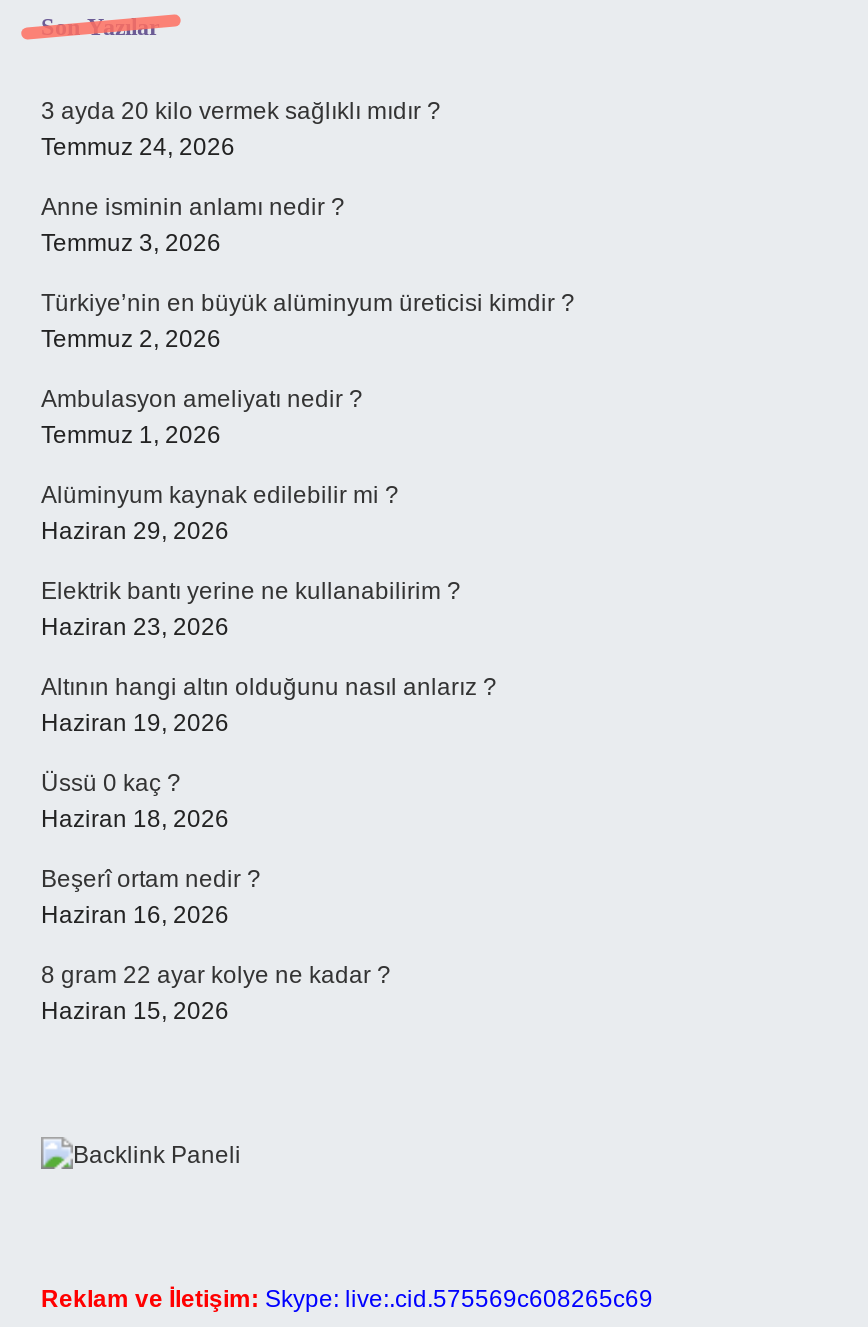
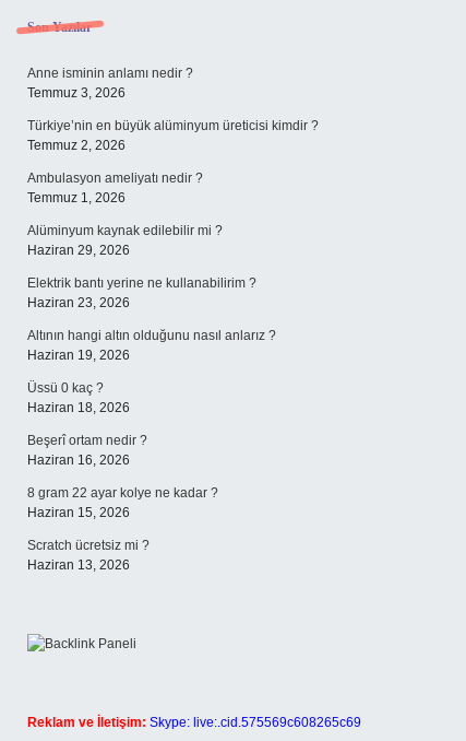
[41,97,441,161] 3 ayda 20 kilo vermek sağlıklı mıdır ? | Temmuz 24, 2026 -> none
moved [41,193,575,1025] -> [27,66,319,520]: Anne isminin anlamı nedir ? | Temmuz 3, 2026 | Türkiye’nin en büyük alüminyum üreticisi kimdir ? | ... | 8 gram 22 ayar kolye ne kadar ? | Haziran 15, 2026
none -> [27,538,150,573] Scratch ücretsiz mi ? | Haziran 13, 2026

